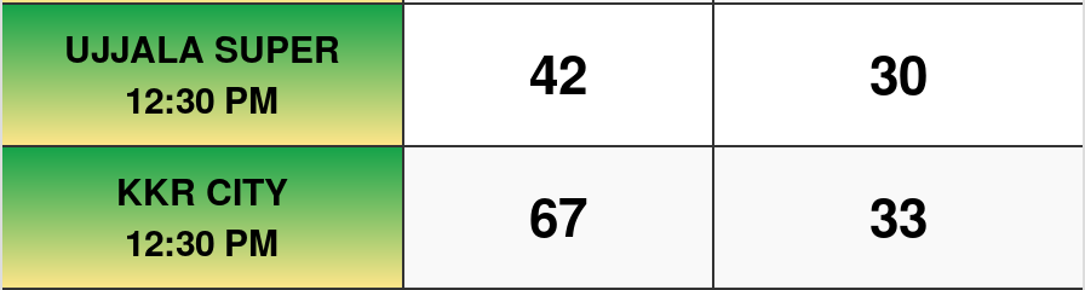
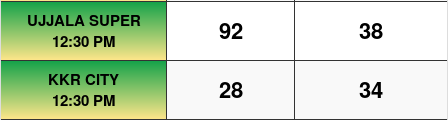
[529,34,587,111] 42 -> [218,14,242,46] 92
[869,34,928,111] 30 -> [359,14,383,46] 38
[529,176,587,254] 67 -> [218,73,242,105] 28
[869,176,928,254] 33 -> [359,73,383,105] 34

